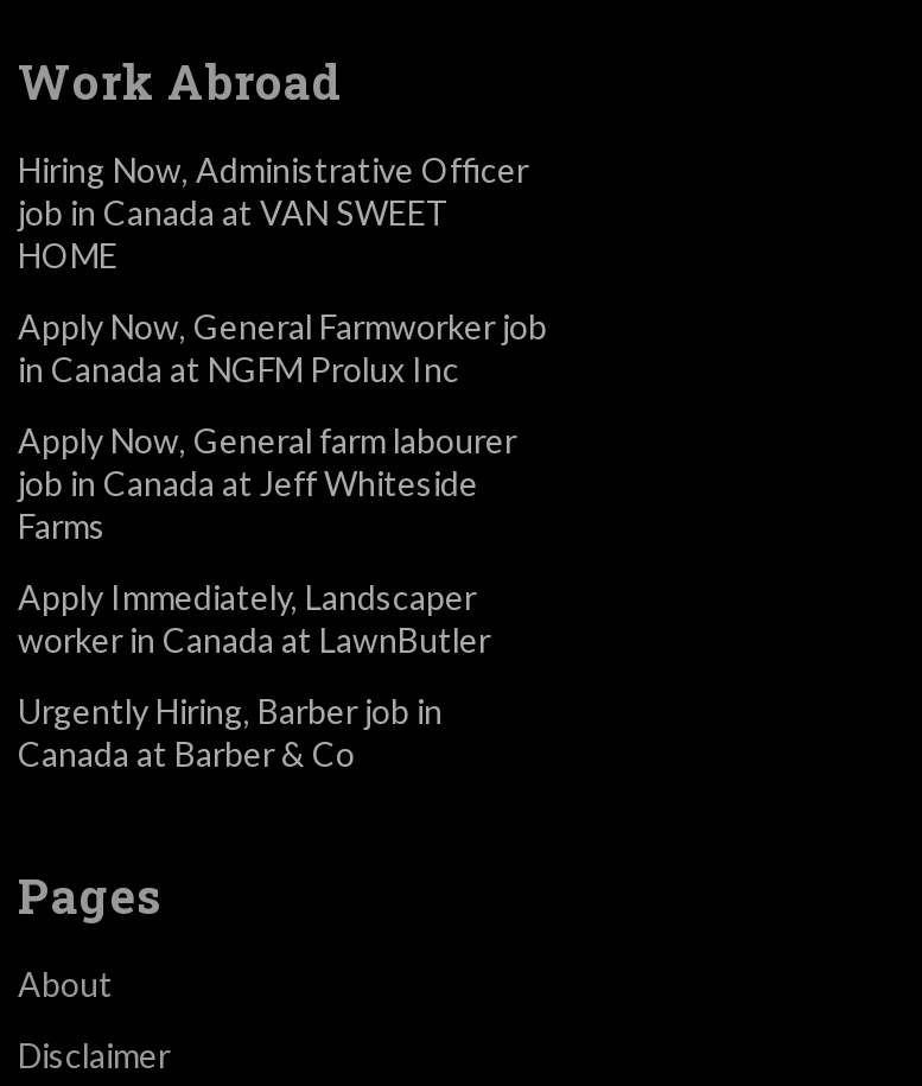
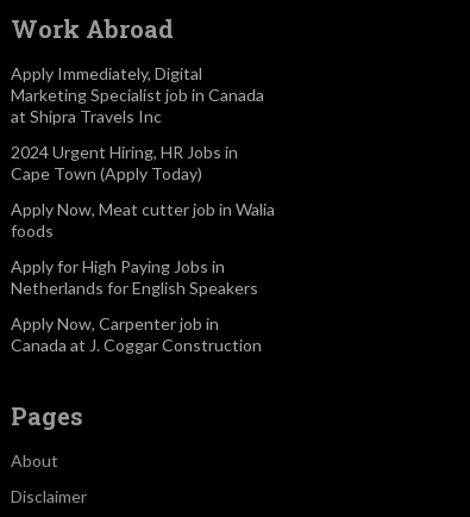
[18,150,528,275] Hiring Now, Administrative Officer | job in Canada at VAN SWEET | HOME -> [11,63,264,126] Apply Immediately, Digital | Marketing Specialist job in Canada | at Shipra Travels Inc
[18,306,547,389] Apply Now, General Farmworker job | in Canada at NGFM Prolux Inc -> [11,142,238,183] 2024 Urgent Hiring, HR Jobs in | Cape Town (Apply Today)
[18,420,516,546] Apply Now, General farm labourer | job in Canada at Jeff Whiteside | Farms -> [11,199,275,241] Apply Now, Meat cutter job in Walia | foods
[18,577,490,660] Apply Immediately, Landscaper | worker in Canada at LawnButler -> [11,256,258,298] Apply for High Paying Jobs in | Netherlands for English Speakers
[18,691,443,774] Urgently Hiring, Barber job in | Canada at Barber & Co -> [11,313,262,355] Apply Now, Carpenter job in | Canada at J. Coggar Construction

